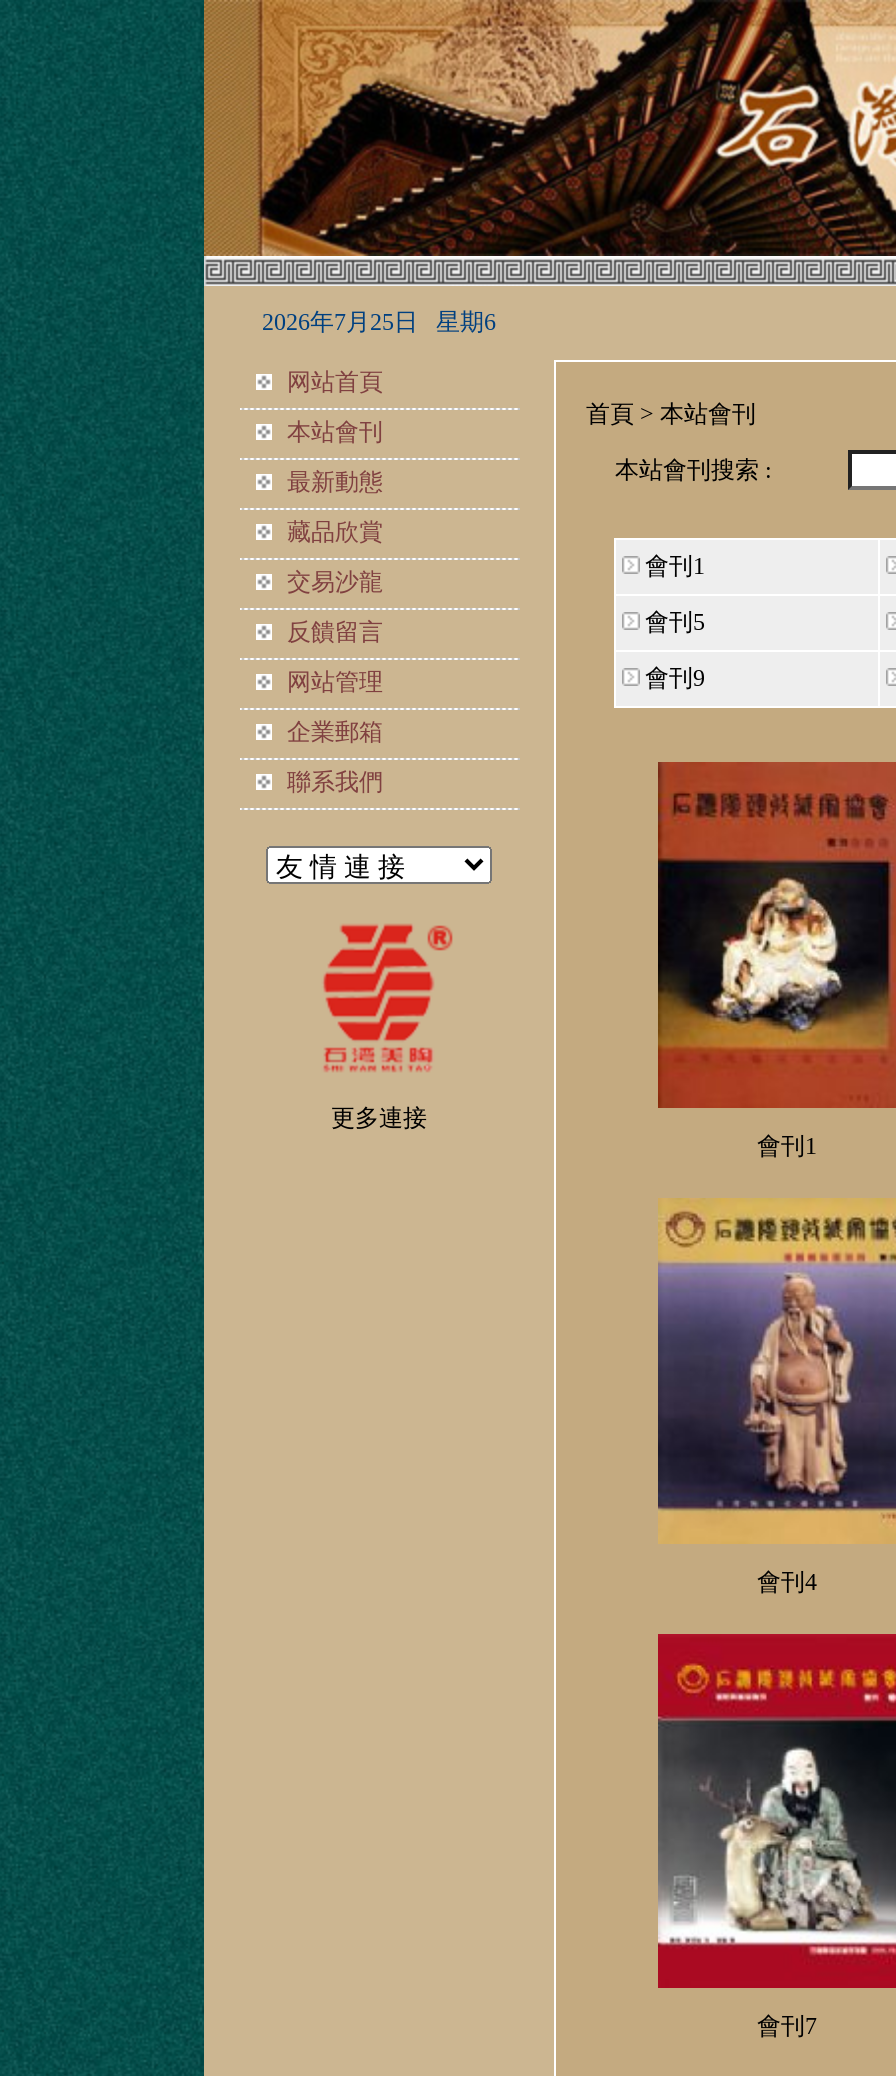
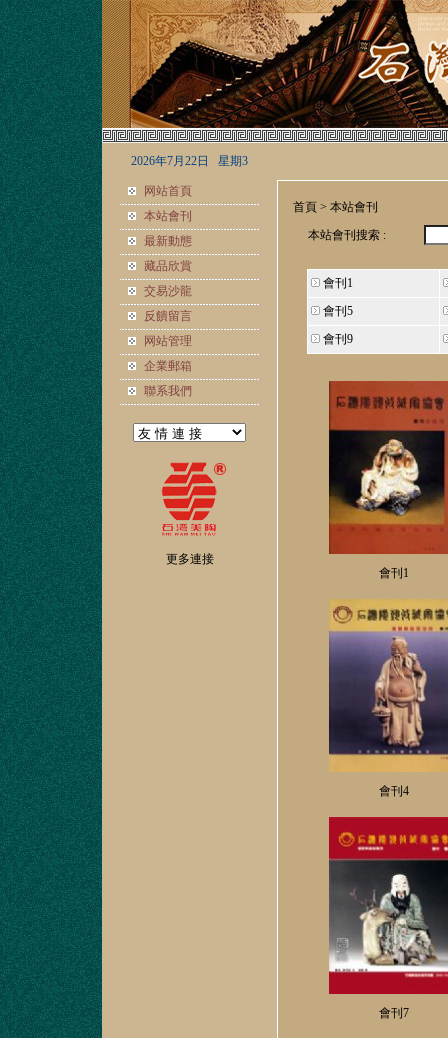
[262,308,496,336] 2026年7月25日 星期6 -> [131,154,248,168] 2026年7月22日 星期3

